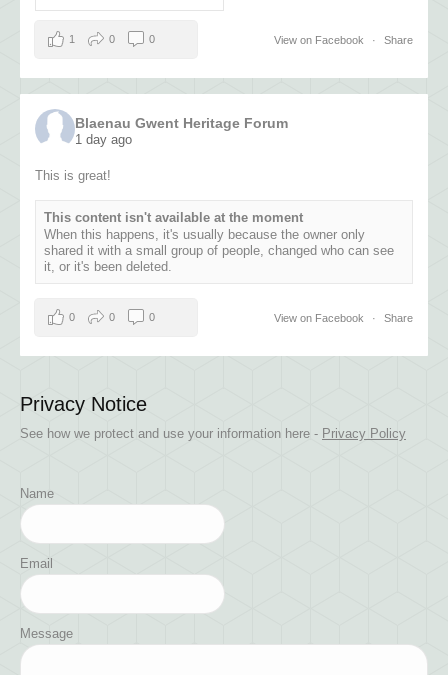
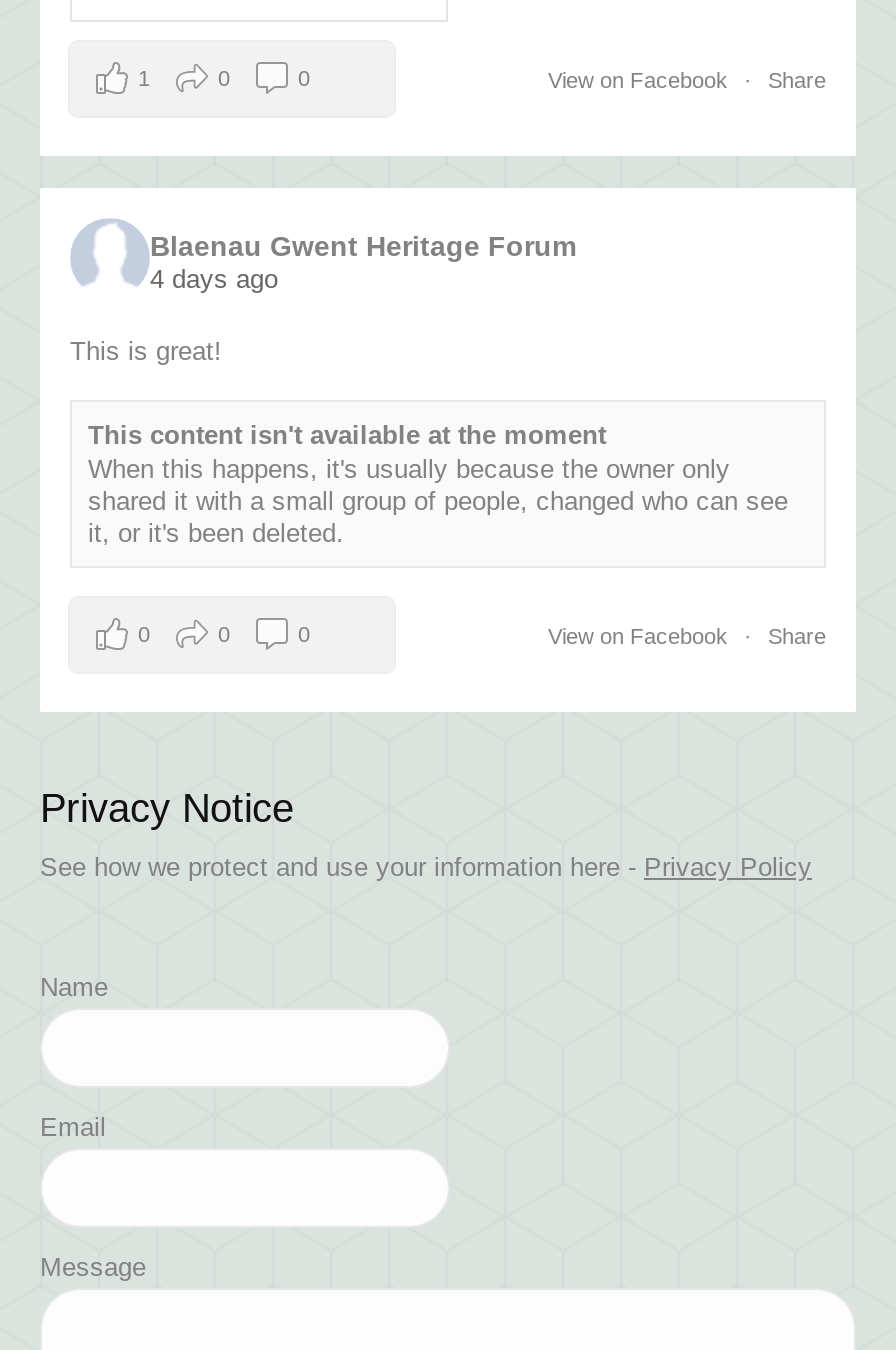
[75,132,132,147] 1 day ago -> [150,263,278,293] 4 days ago

